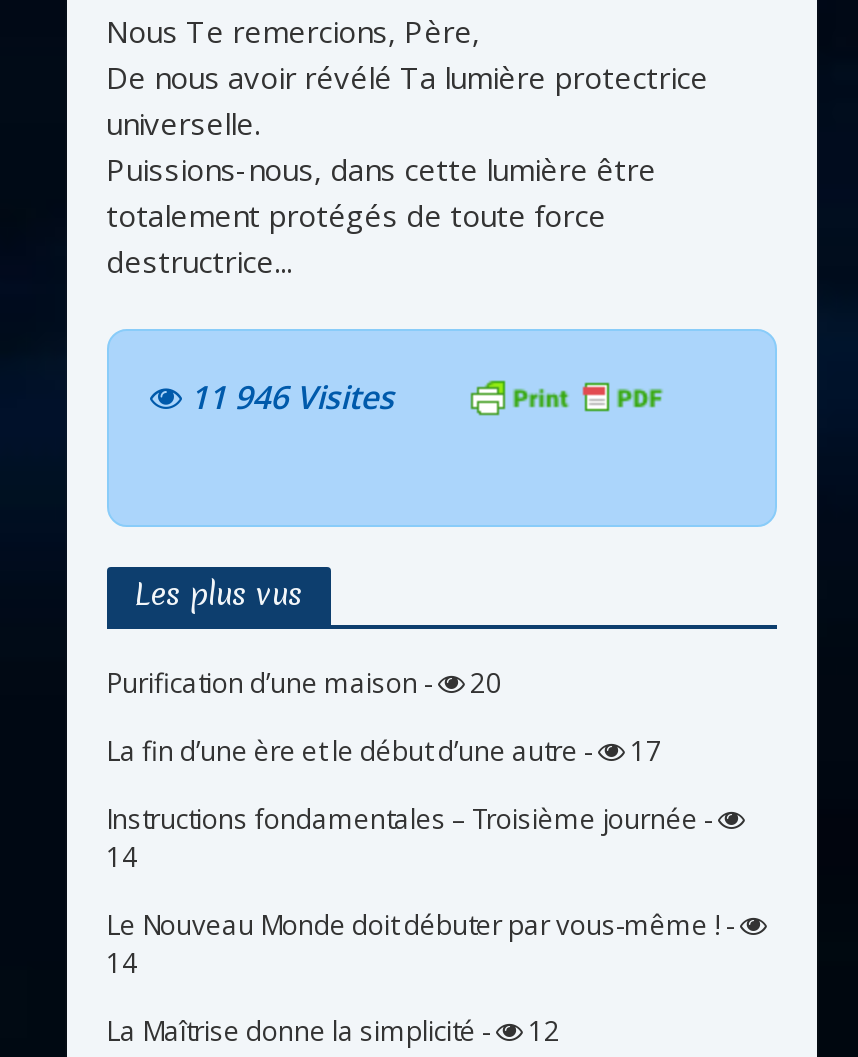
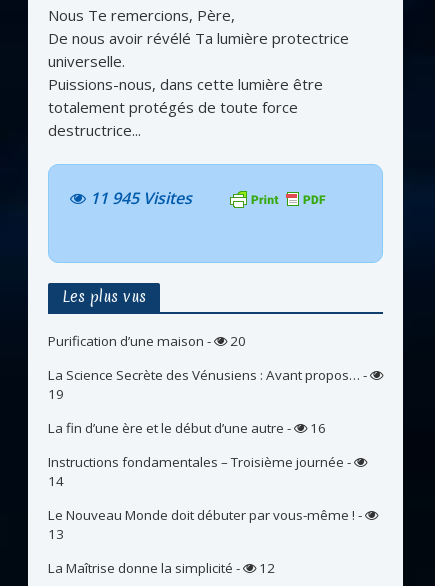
[190,375,394,419] 11 946 Visites -> [89,187,191,209] 11 945 Visites
none -> [47,366,369,403] La Science Secrète des Vénusiens : Avant propos… - | 19
[106,733,662,769] La fin d’une ère et le début d’une autre - 17 -> [47,419,325,437] La fin d’une ère et le début d’une autre - 16
[106,945,138,981] 14 -> [47,525,63,543] 13

